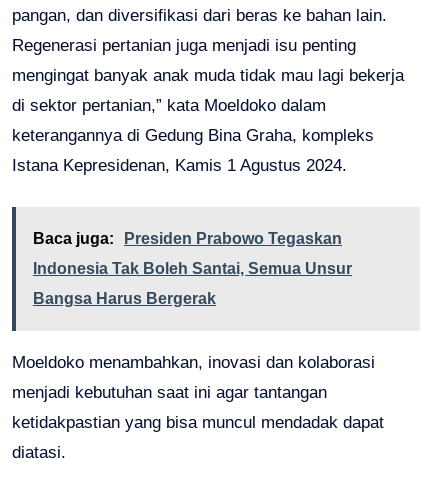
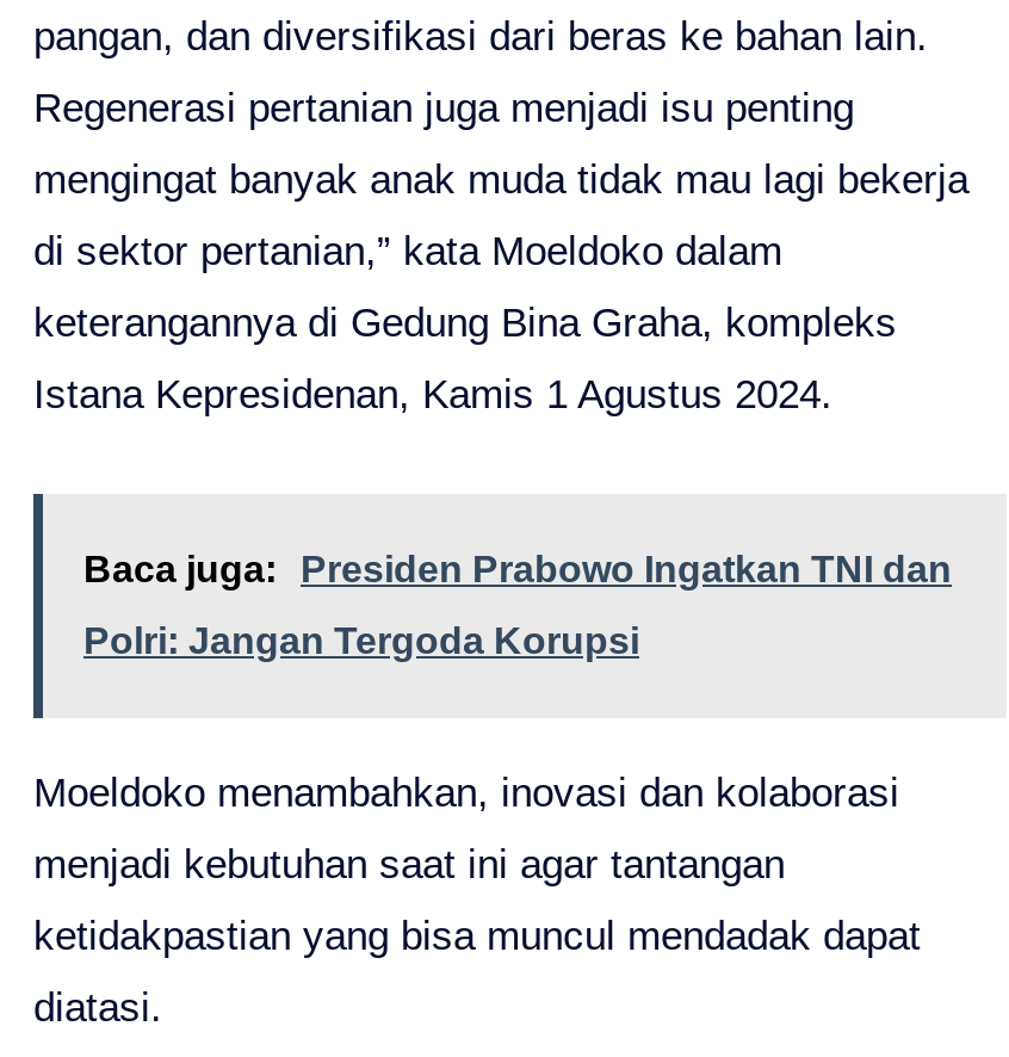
[33,230,352,307] Baca juga: Presiden Prabowo Tegaskan | Indonesia Tak Boleh Santai, Semua Unsur | Bangsa Harus Bergerak -> [83,547,952,659] Baca juga: Presiden Prabowo Ingatkan TNI dan | Polri: Jangan Tergoda Korupsi

